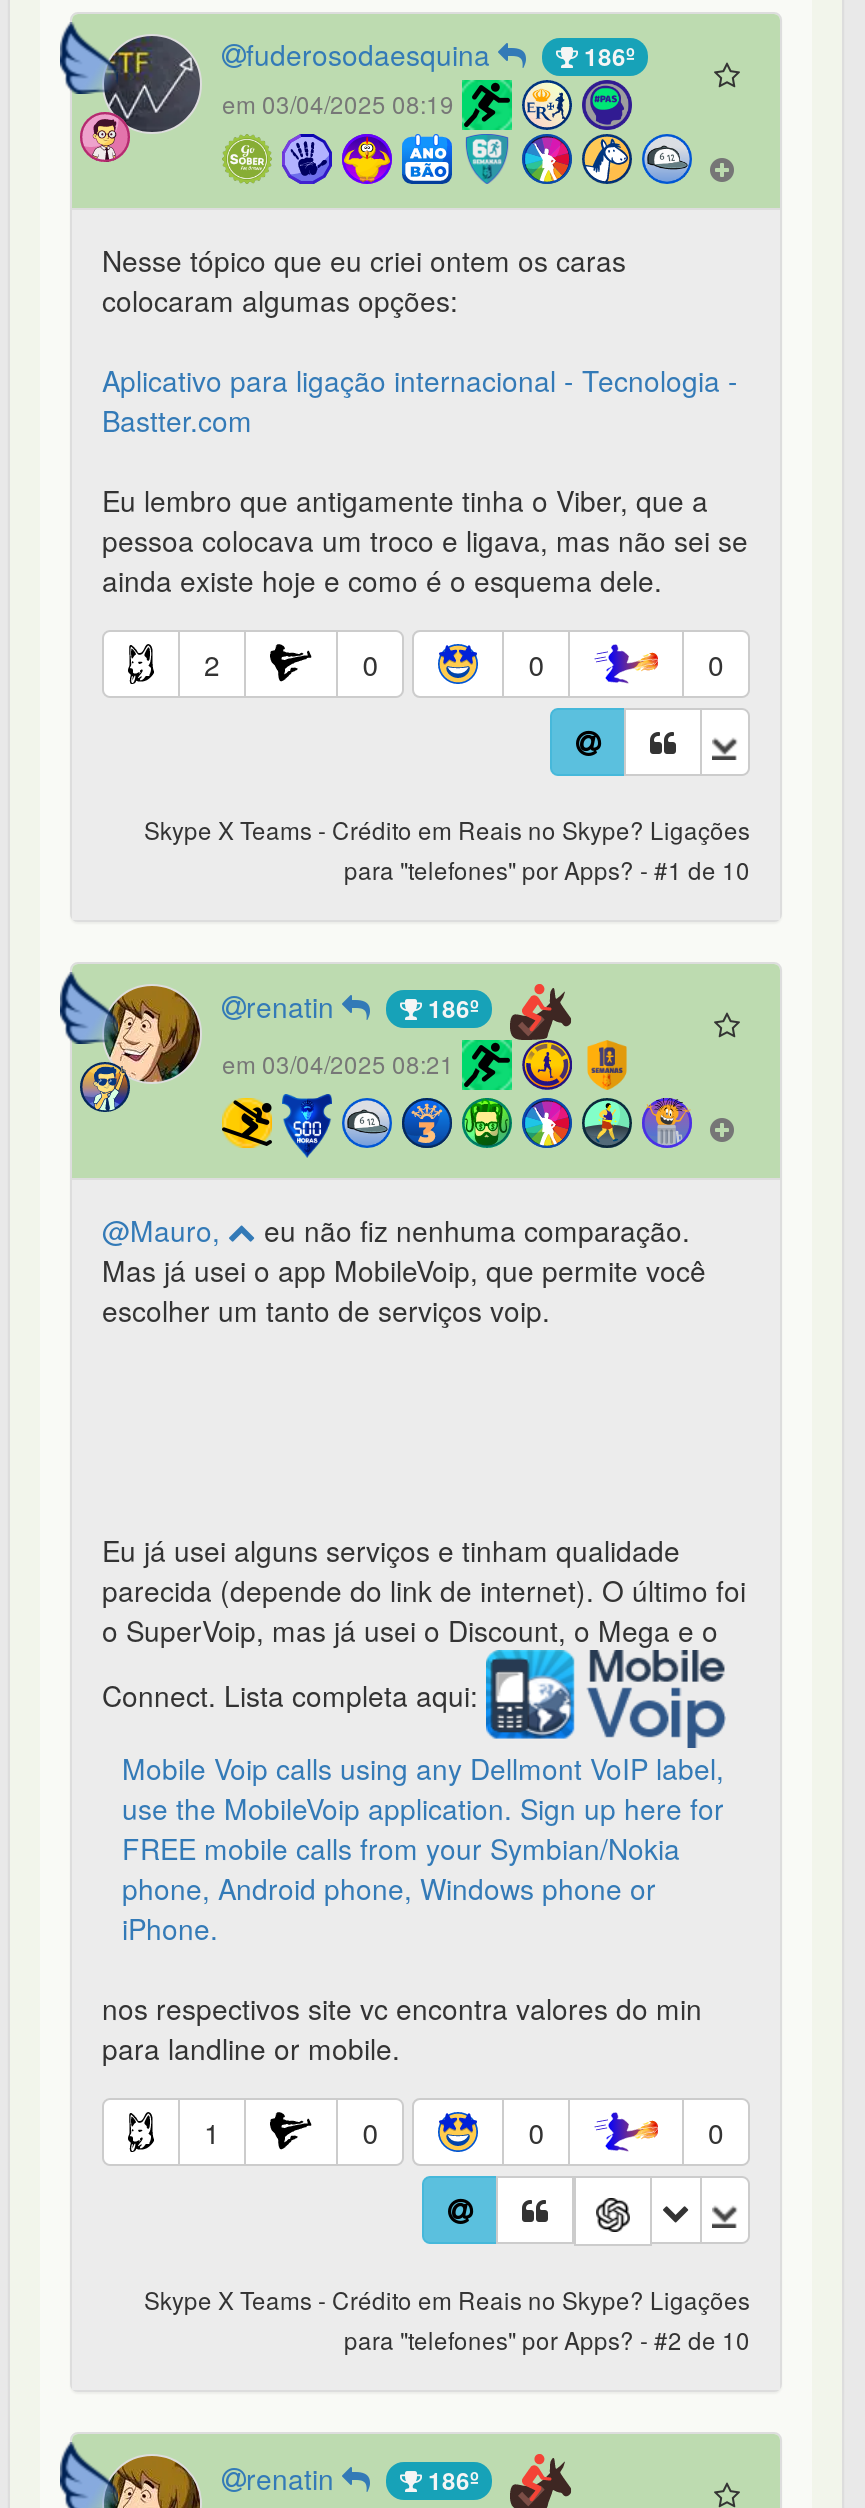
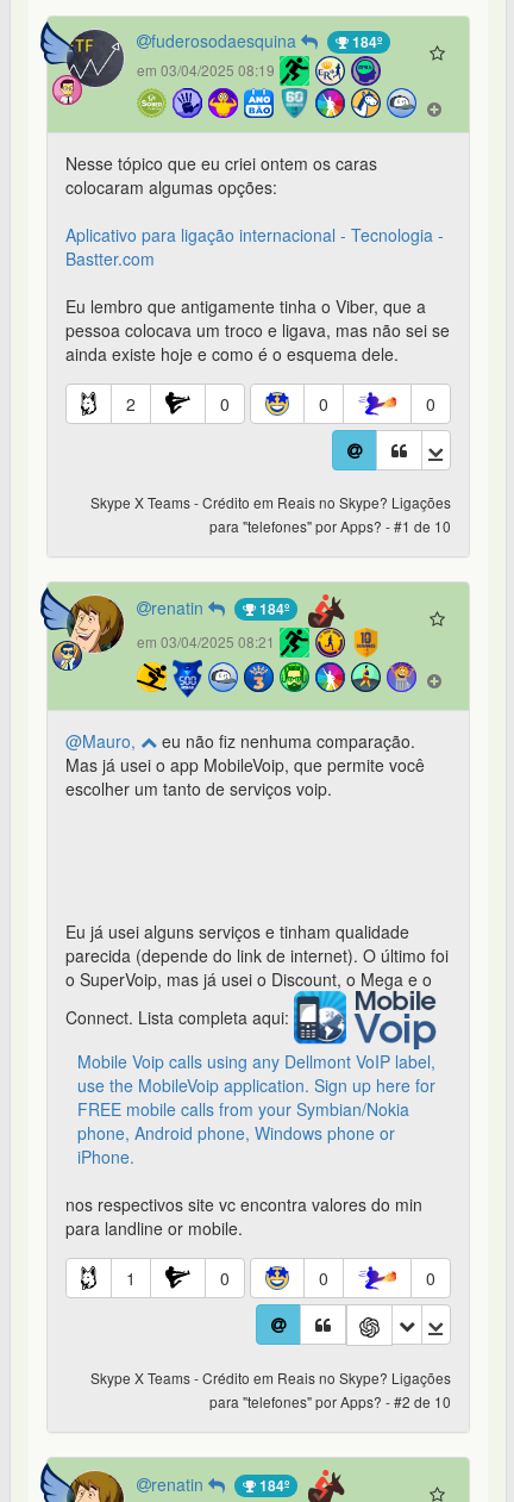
[578,37,634,73] 186º -> [349,30,382,52] 184º
[422,990,478,1026] 186º -> [256,598,289,620] 184º
[422,2461,478,2497] 186º -> [256,1474,289,1496] 184º

